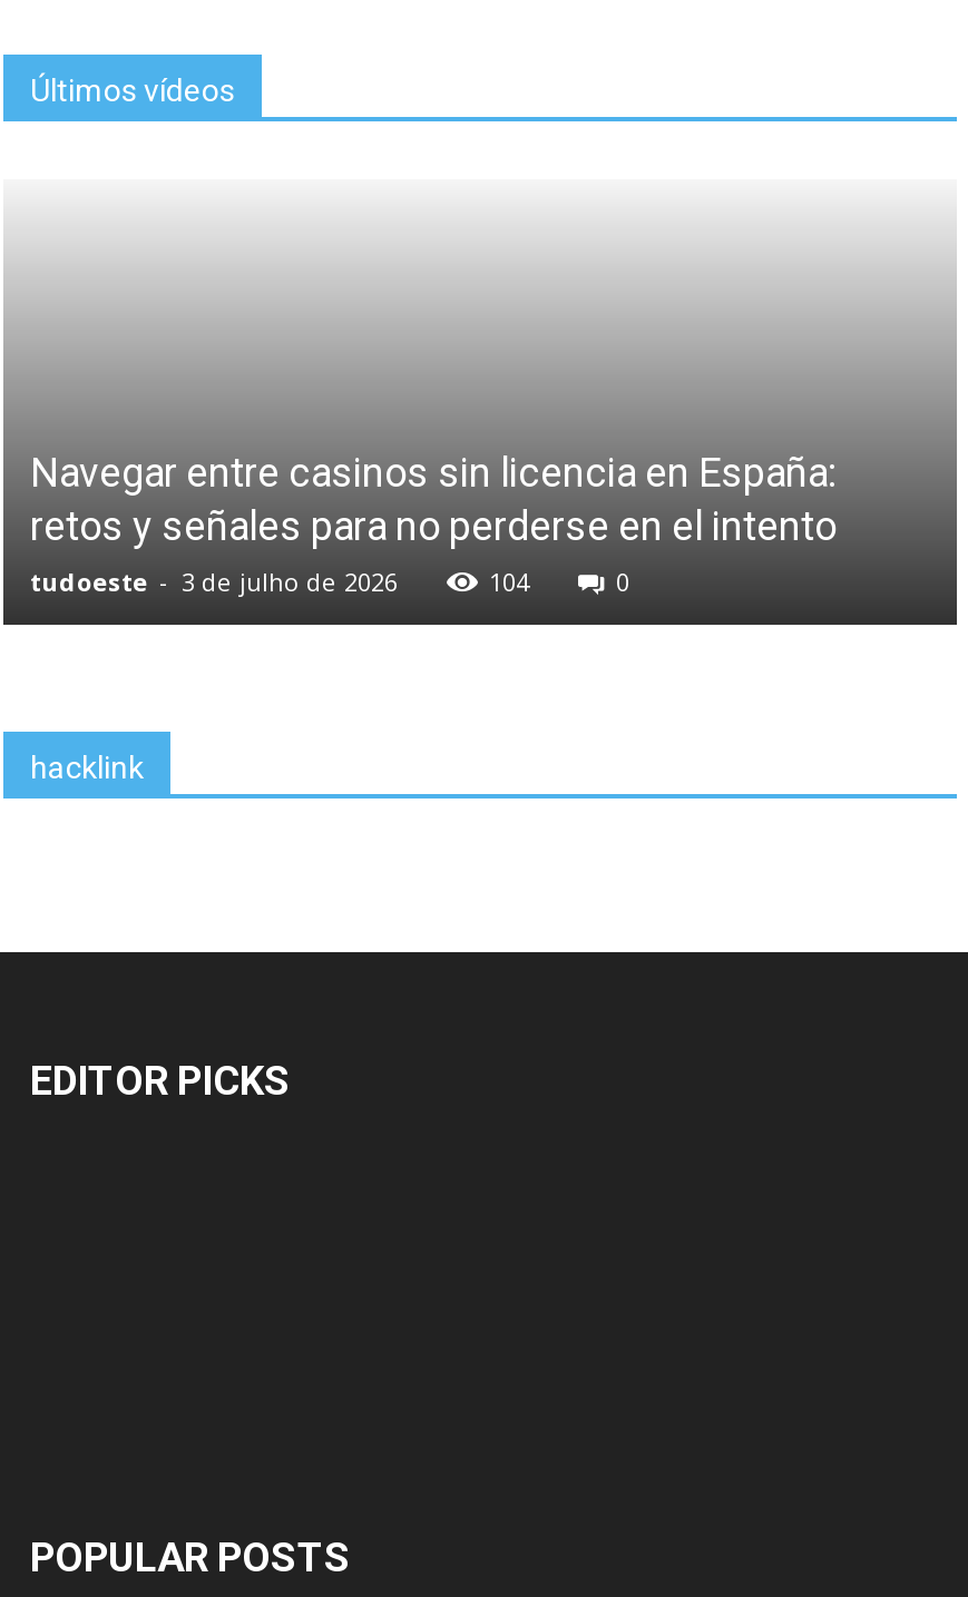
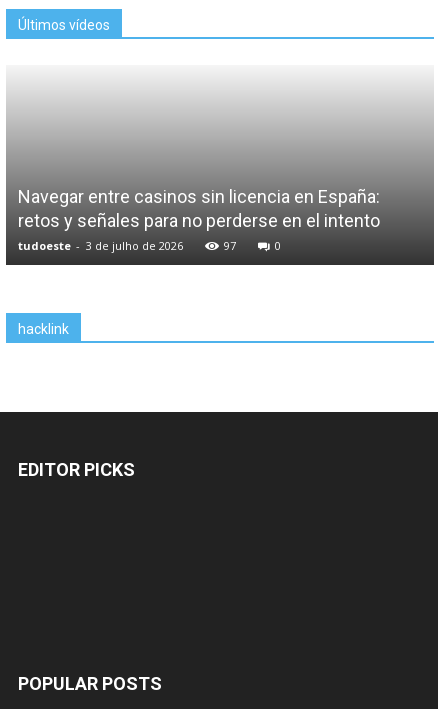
[489,565,529,599] 104 -> [224,238,236,253] 97

